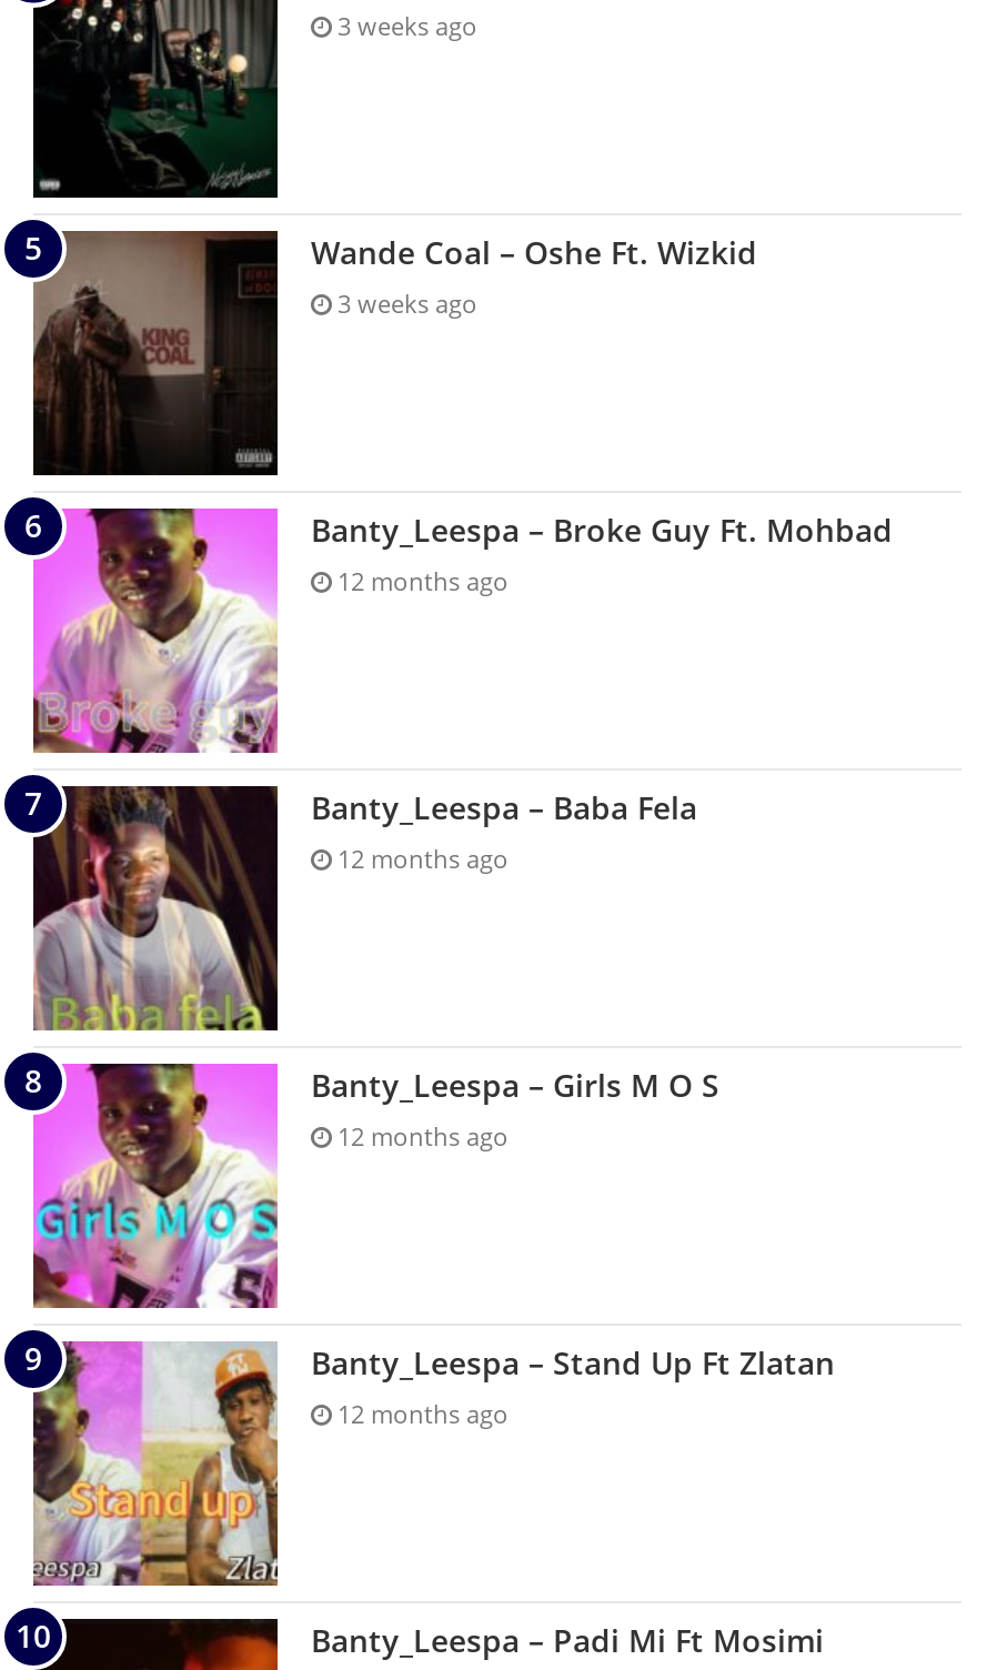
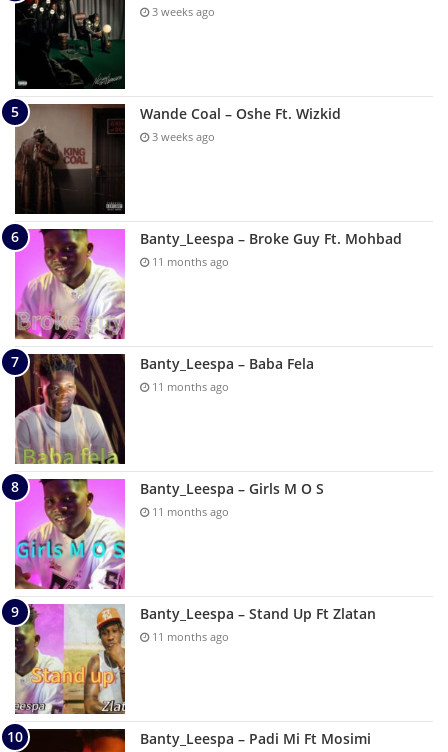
[331,565,508,598] 12 months ago -> [149,254,229,269] 11 months ago
[331,843,508,876] 12 months ago -> [149,379,229,394] 11 months ago
[331,1120,508,1153] 12 months ago -> [149,504,229,519] 11 months ago
[331,1398,508,1431] 12 months ago -> [149,629,229,644] 11 months ago

